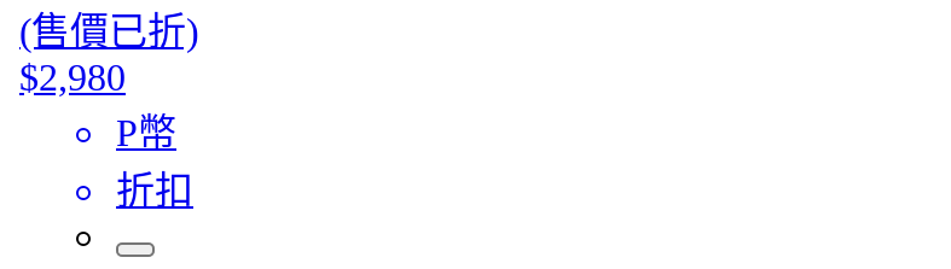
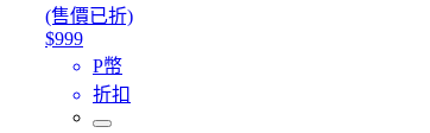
[19,57,126,98] $2,980 -> [45,28,83,49] $999

